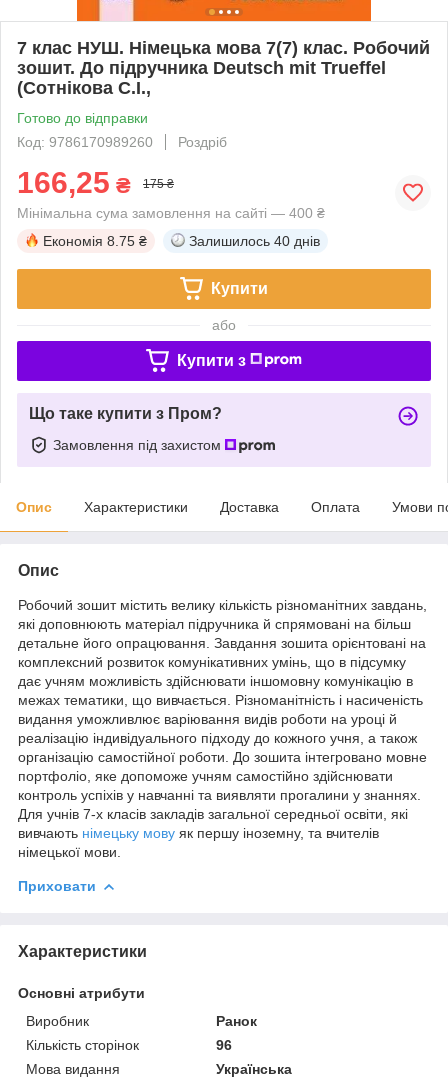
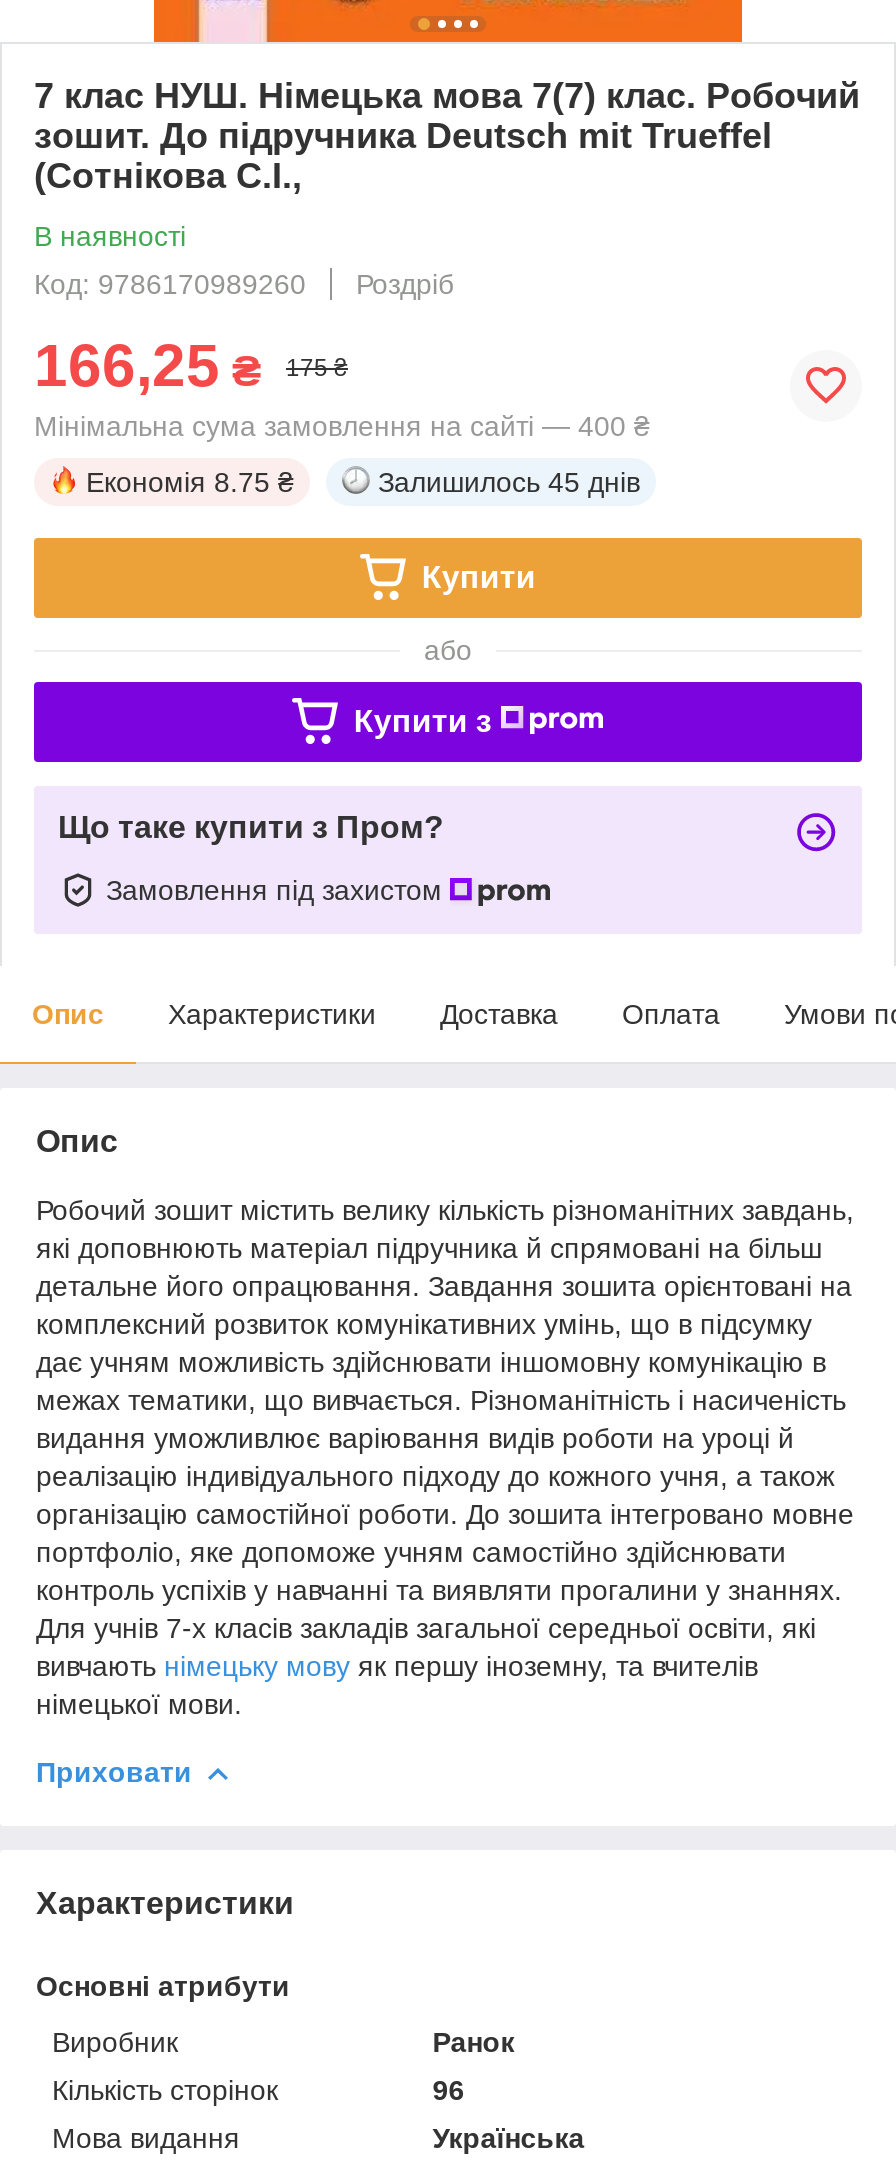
[17,110,148,126] Готово до відправки -> [34,220,186,252] В наявності
[189,233,320,249] Залишилось 40 днів -> [378,466,640,498] Залишилось 45 днів

